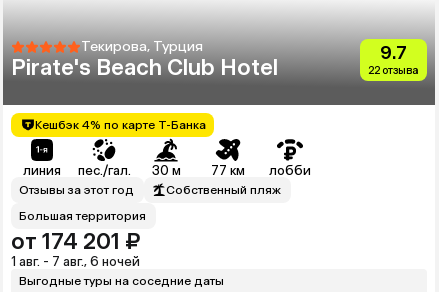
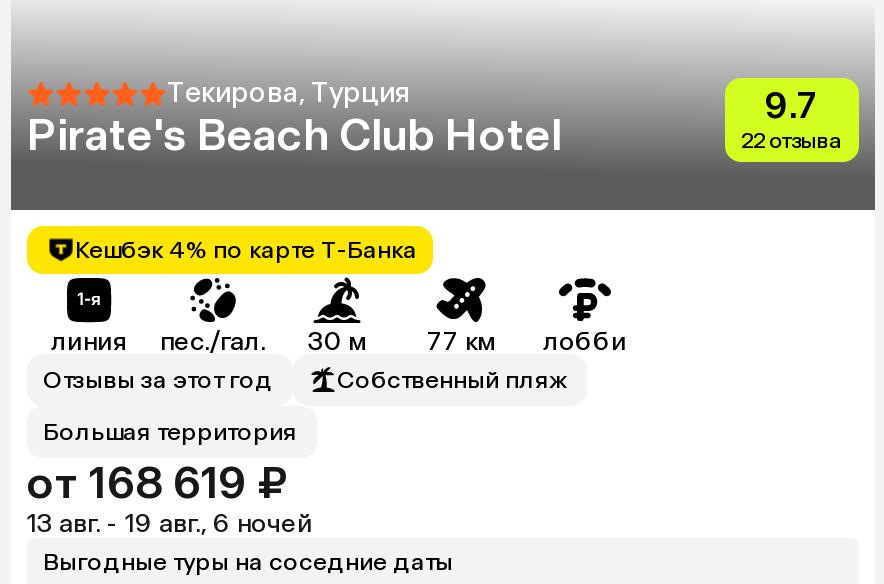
[11,228,140,255] от 174 201 ₽ -> [27,456,287,510] от 168 619 ₽
[11,254,140,269] 1 авг. - 7 авг., 6 ночей -> [27,508,313,538] 13 авг. - 19 авг., 6 ночей

